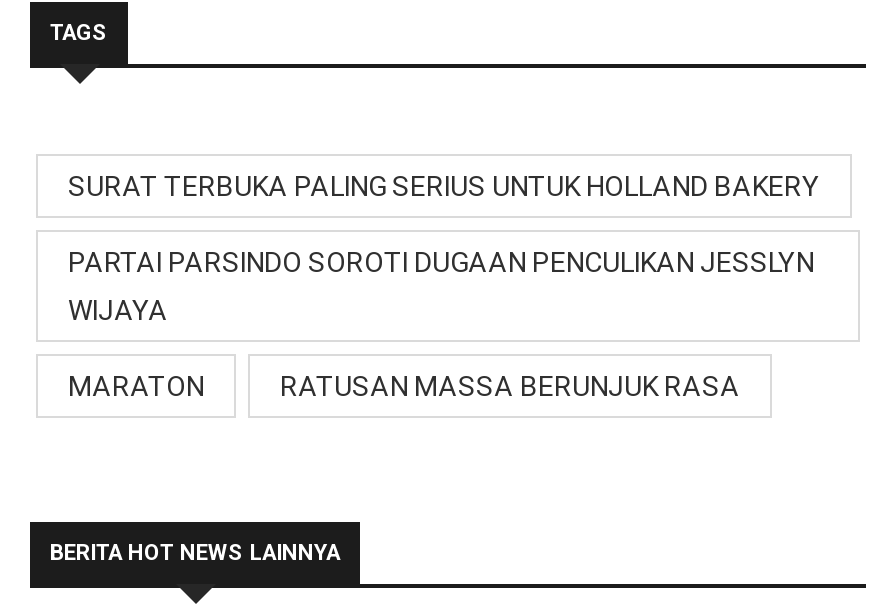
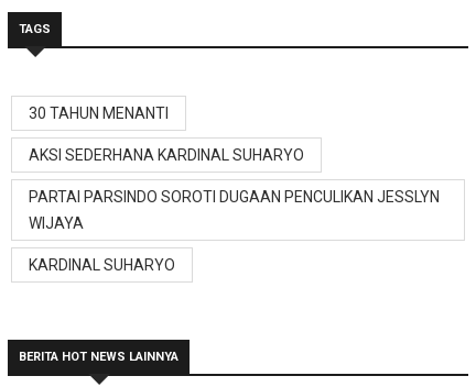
[68,171,820,203] SURAT TERBUKA PALING SERIUS UNTUK HOLLAND BAKERY -> [29,105,304,164] 30 TAHUN MENANTI | AKSI SEDERHANA KARDINAL SUHARYO
[68,371,740,403] MARATON | RATUSAN MASSA BERUNJUK RASA -> [29,257,175,274] KARDINAL SUHARYO

